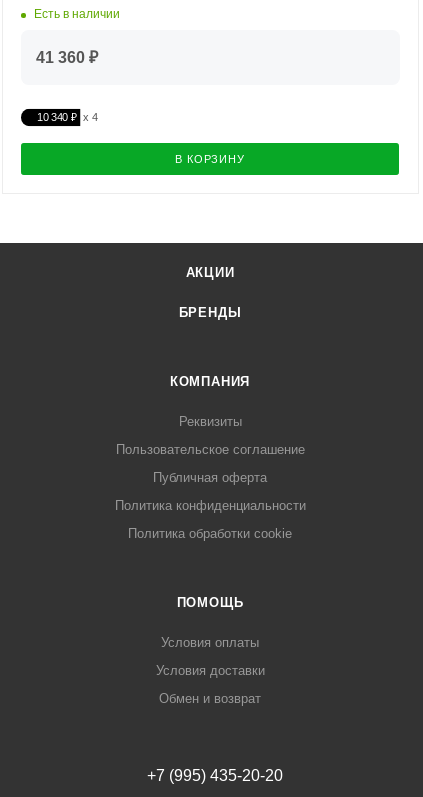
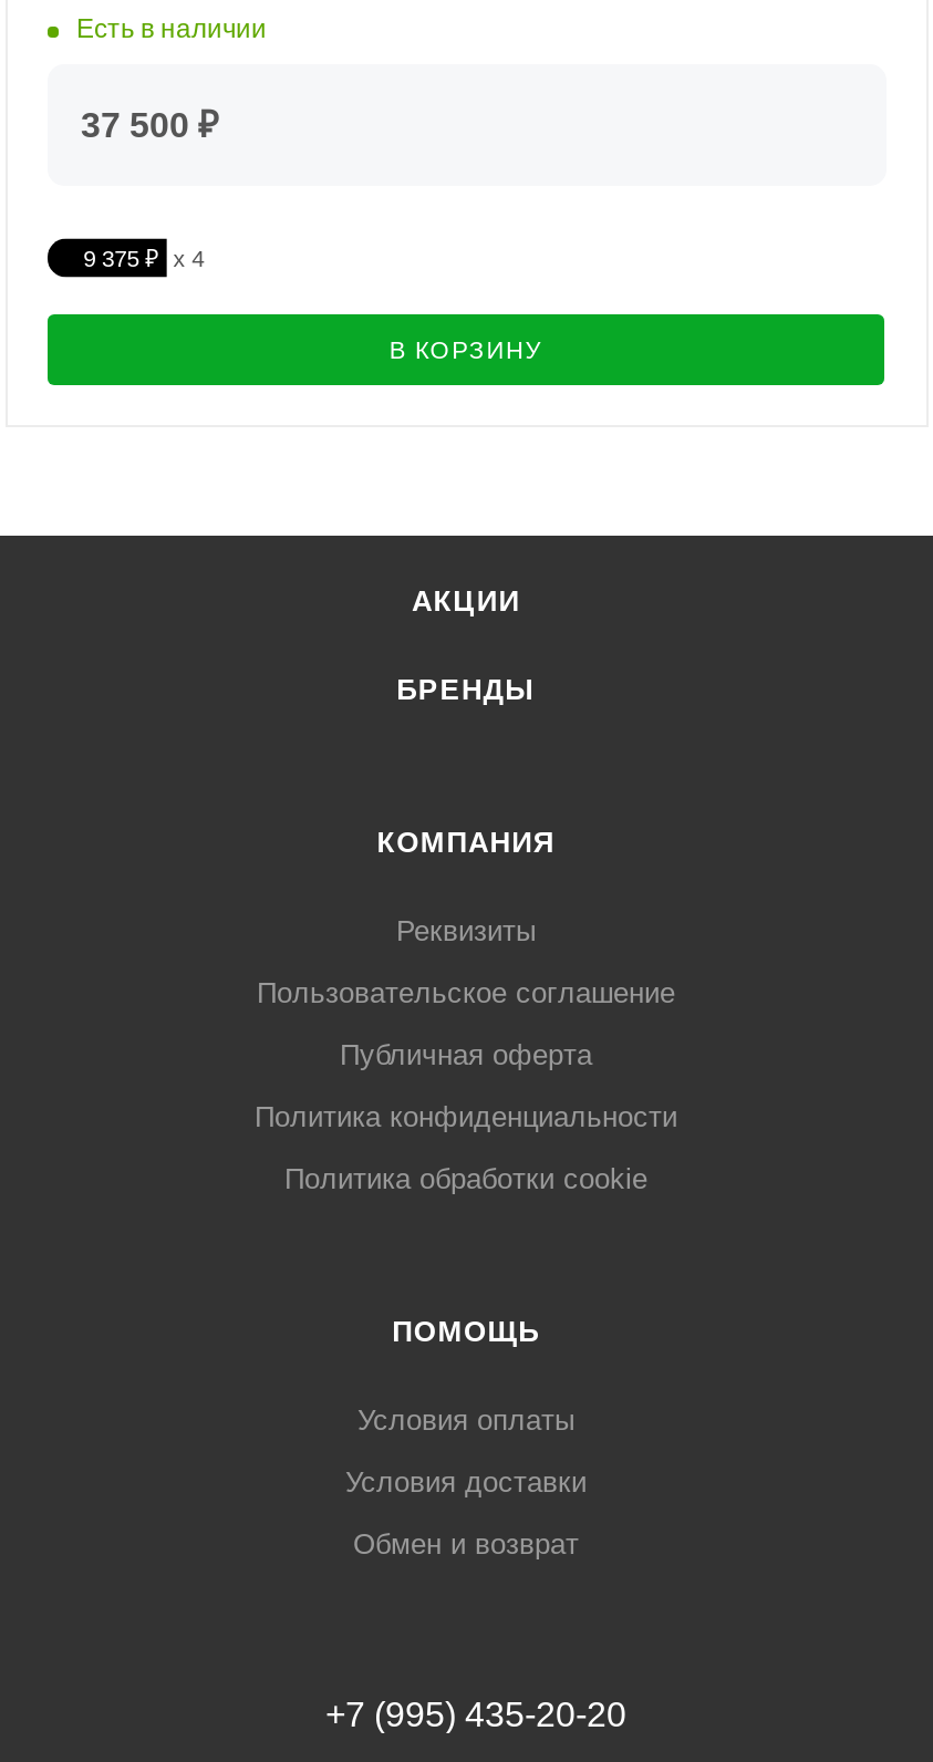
[36,49,98,66] 41 360 ₽ -> [81,106,218,144] 37 500 ₽
[37,112,77,124] 10 340 ₽ -> [83,245,159,271] 9 375 ₽

